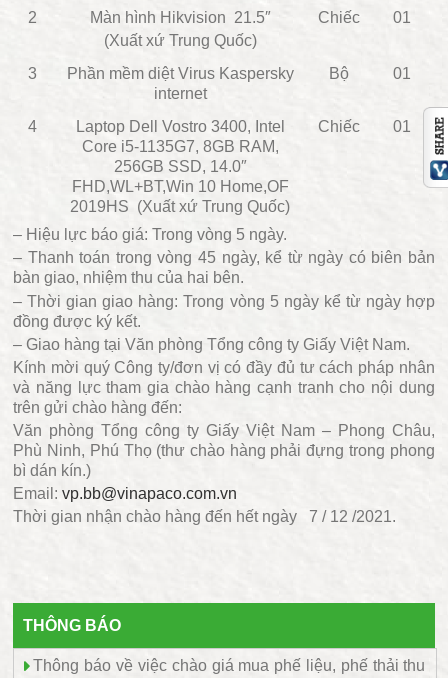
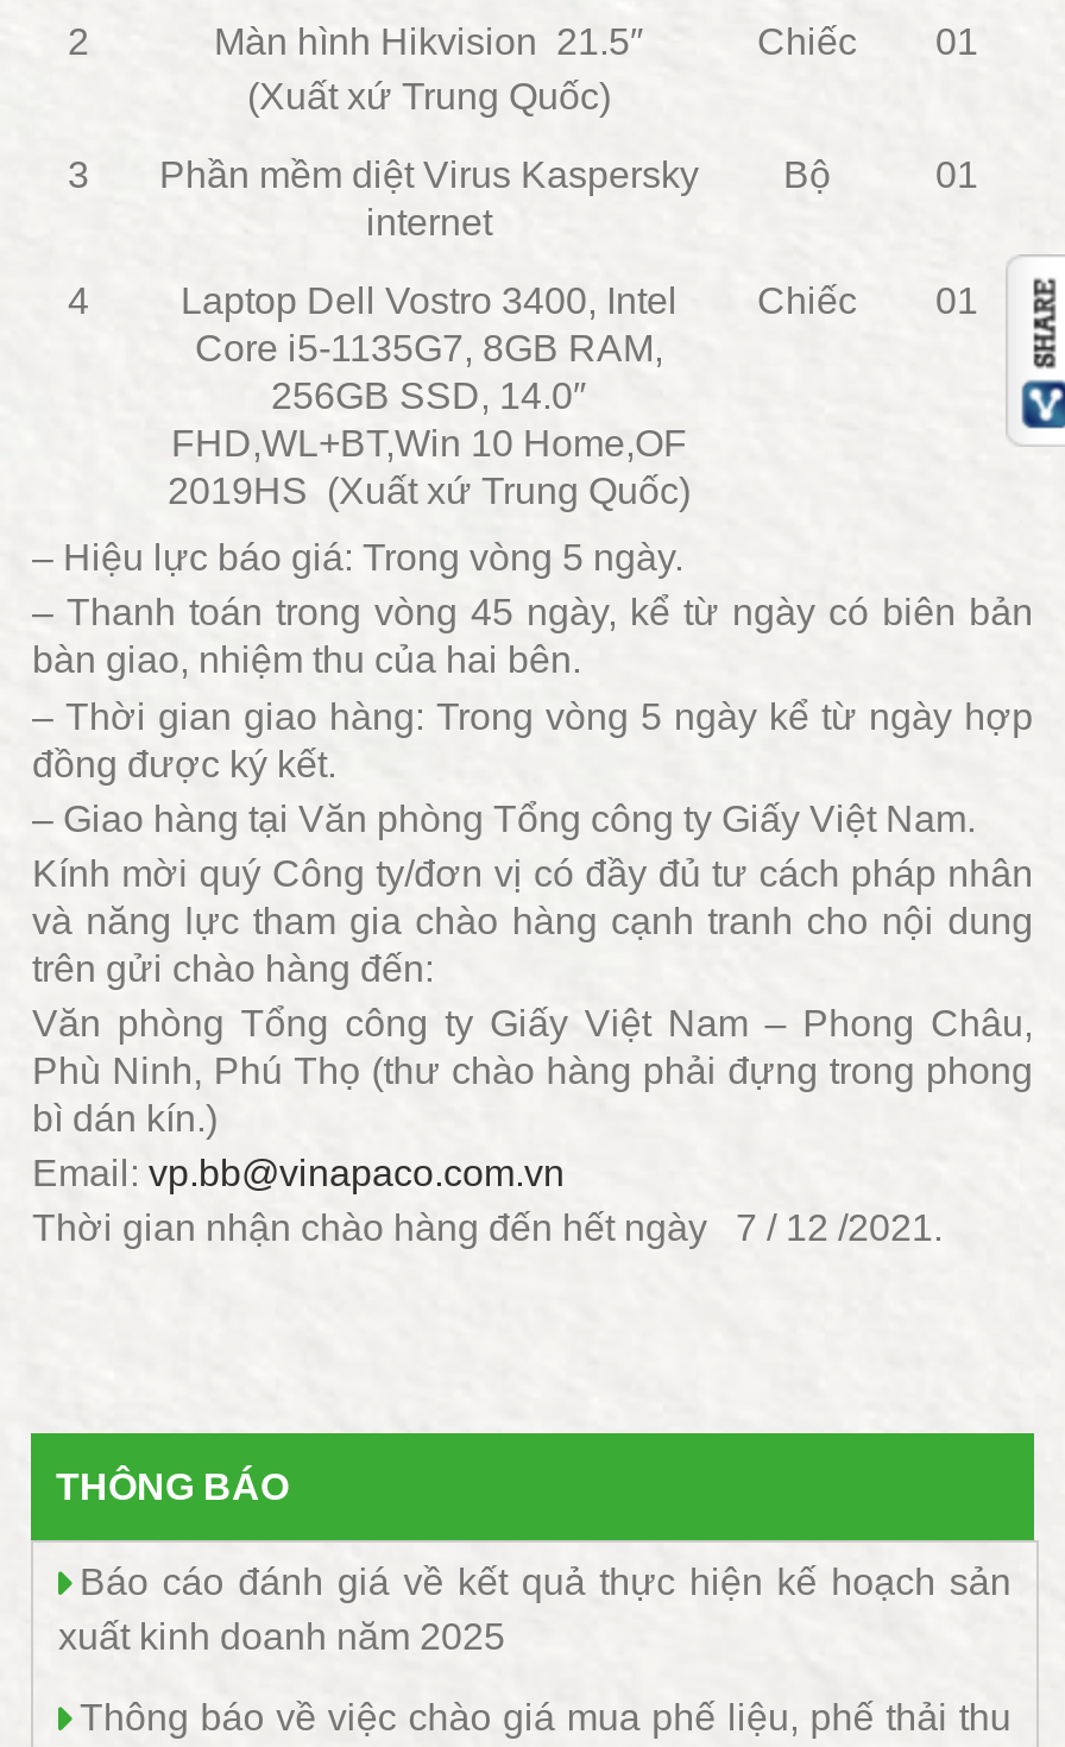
none -> [58,1563,1011,1656] Báo cáo đánh giá về kết quả thực hiện kế hoạch sản | xuất kinh doanh năm 2025

